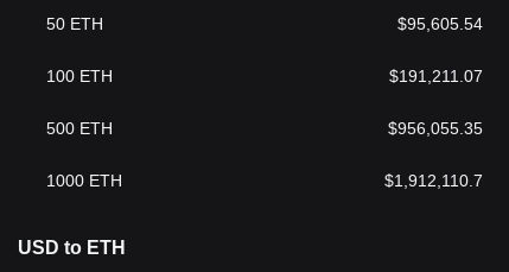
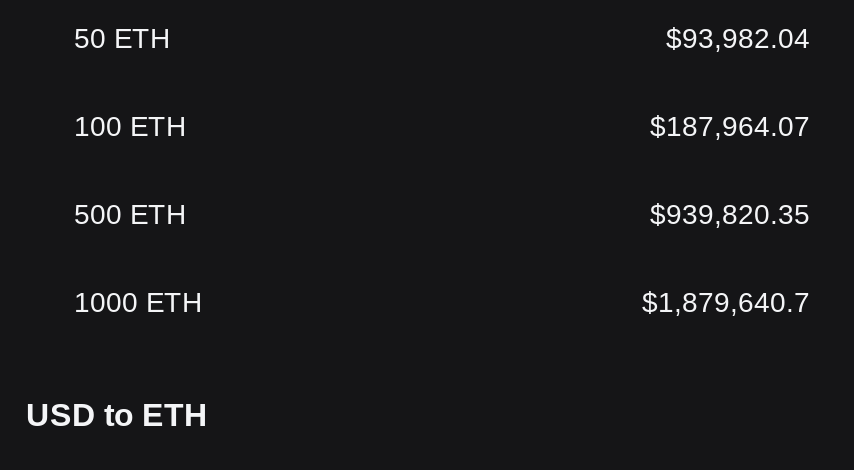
[397,14,483,33] $95,605.54 -> [666,22,810,54] $93,982.04
[389,67,483,86] $191,211.07 -> [650,110,810,142] $187,964.07
[388,119,483,138] $956,055.35 -> [650,198,810,230] $939,820.35
[384,171,483,190] $1,912,110.7 -> [642,286,810,318] $1,879,640.7

